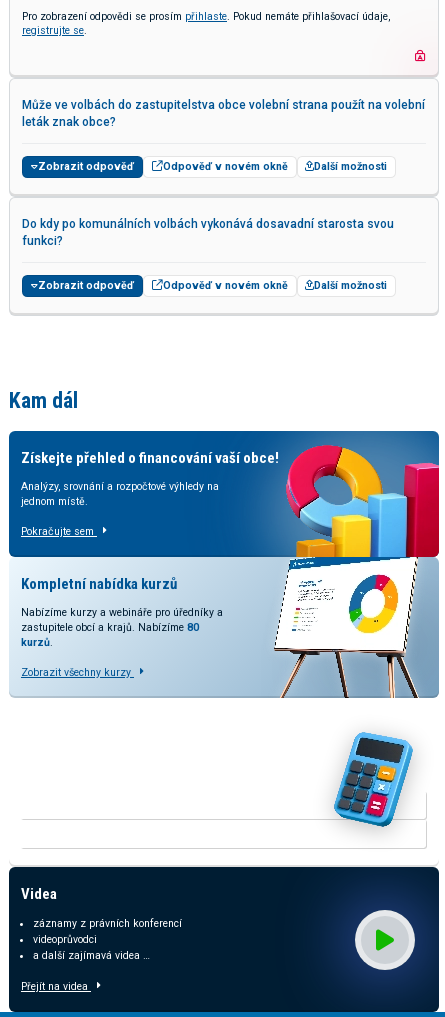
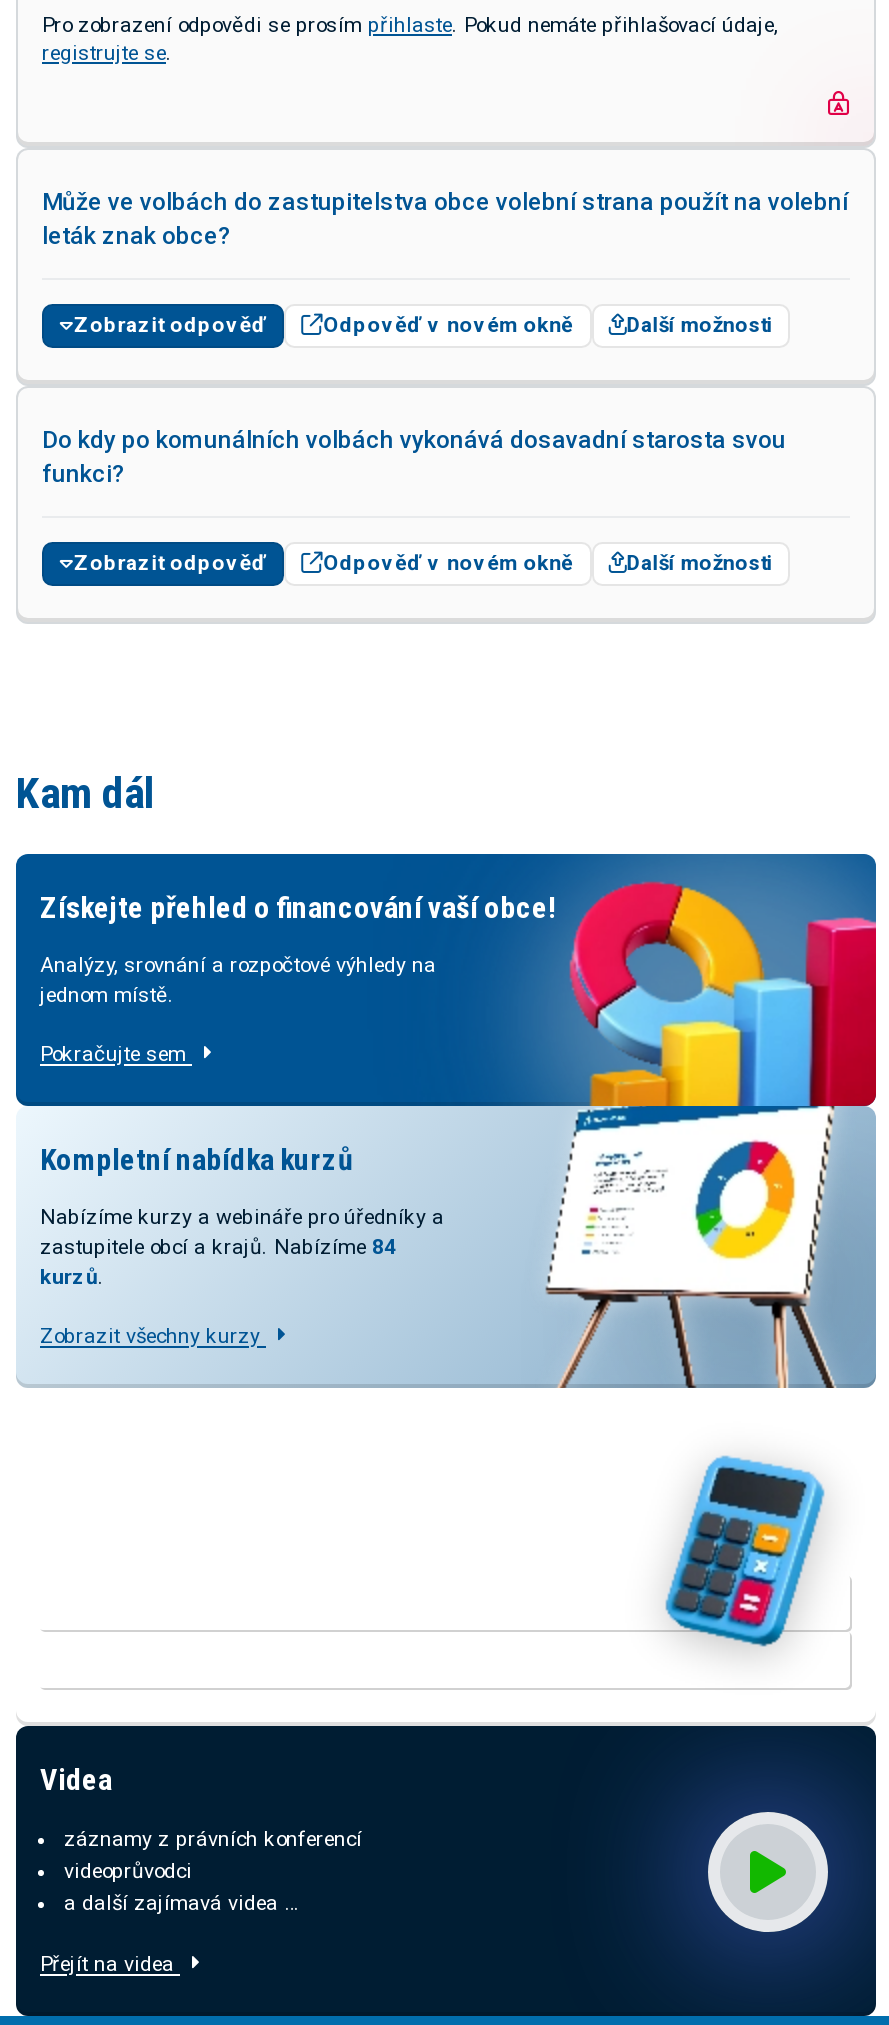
[21,621,199,634] zastupitele obcí a krajů. Nabízíme 80 -> [40,1234,396,1260] zastupitele obcí a krajů. Nabízíme 84

